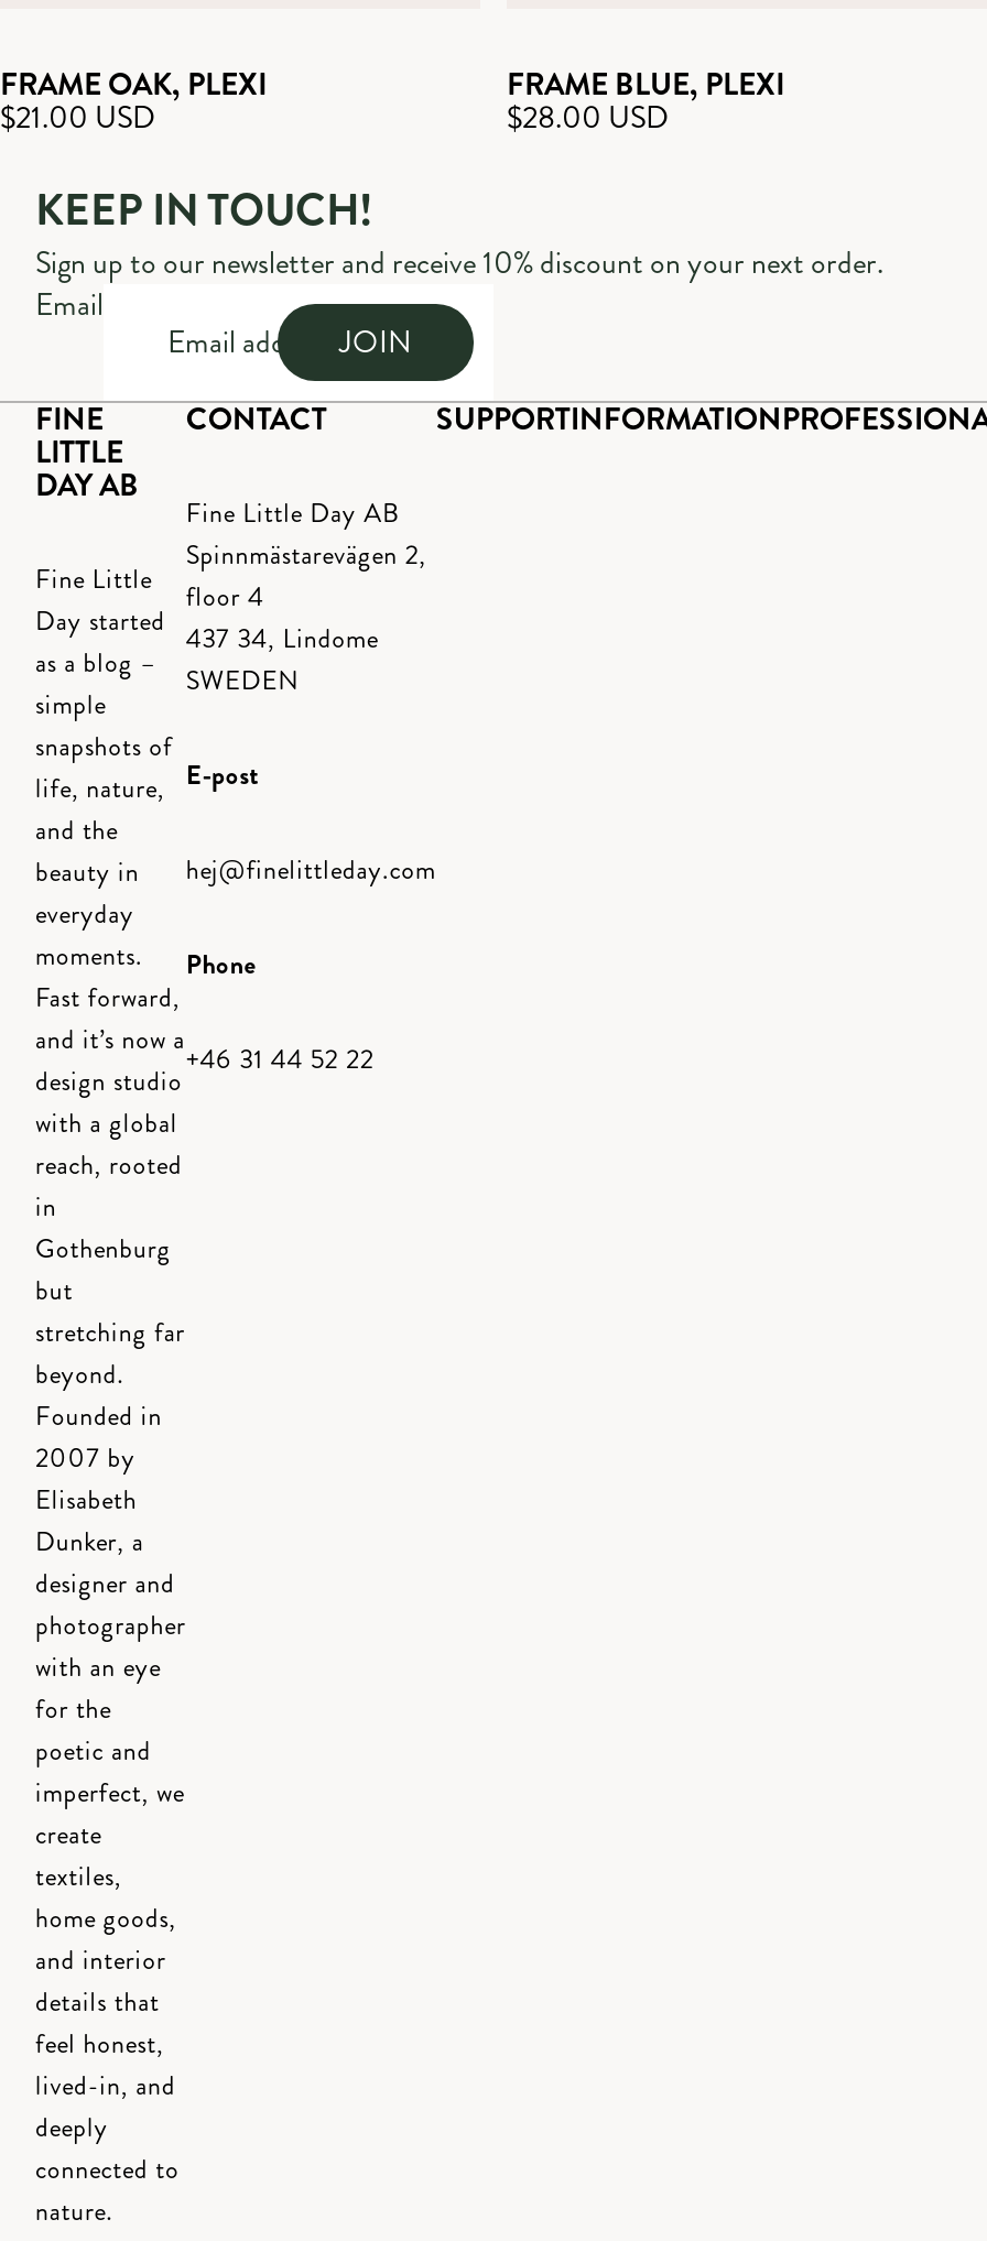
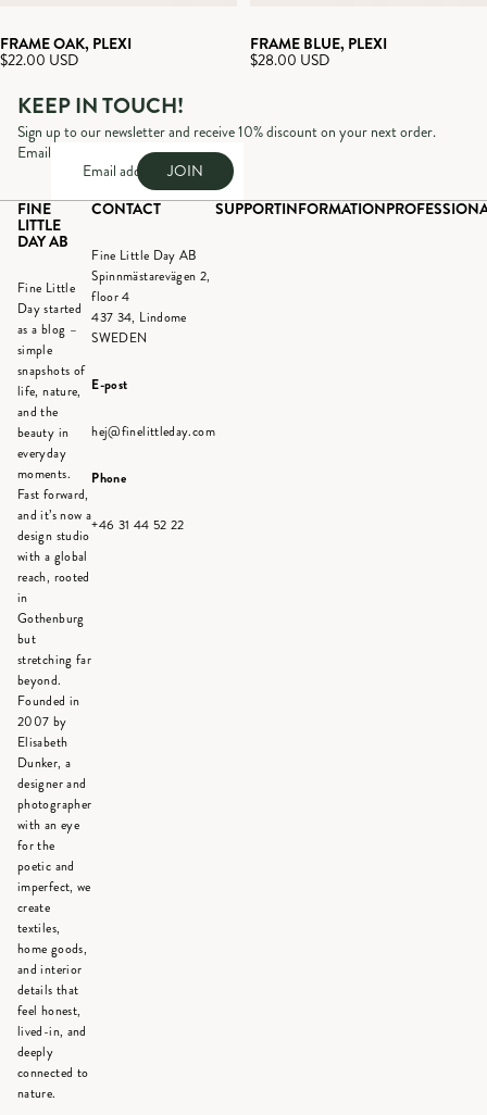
[0,97,154,139] $21.00 USD -> [0,50,78,71] $22.00 USD

